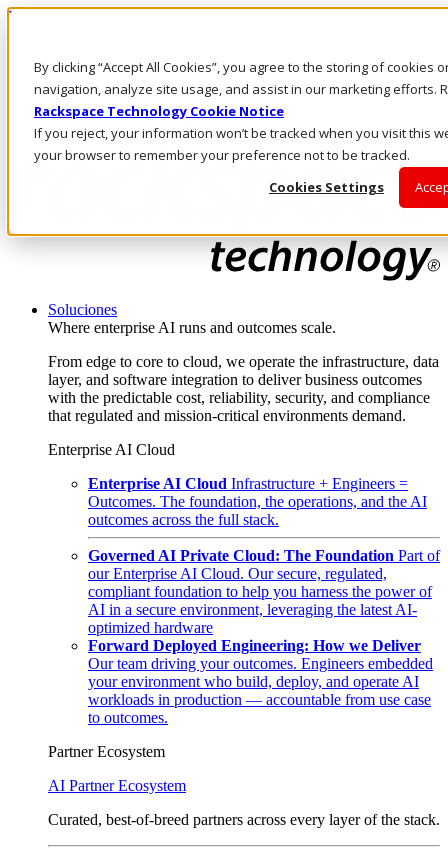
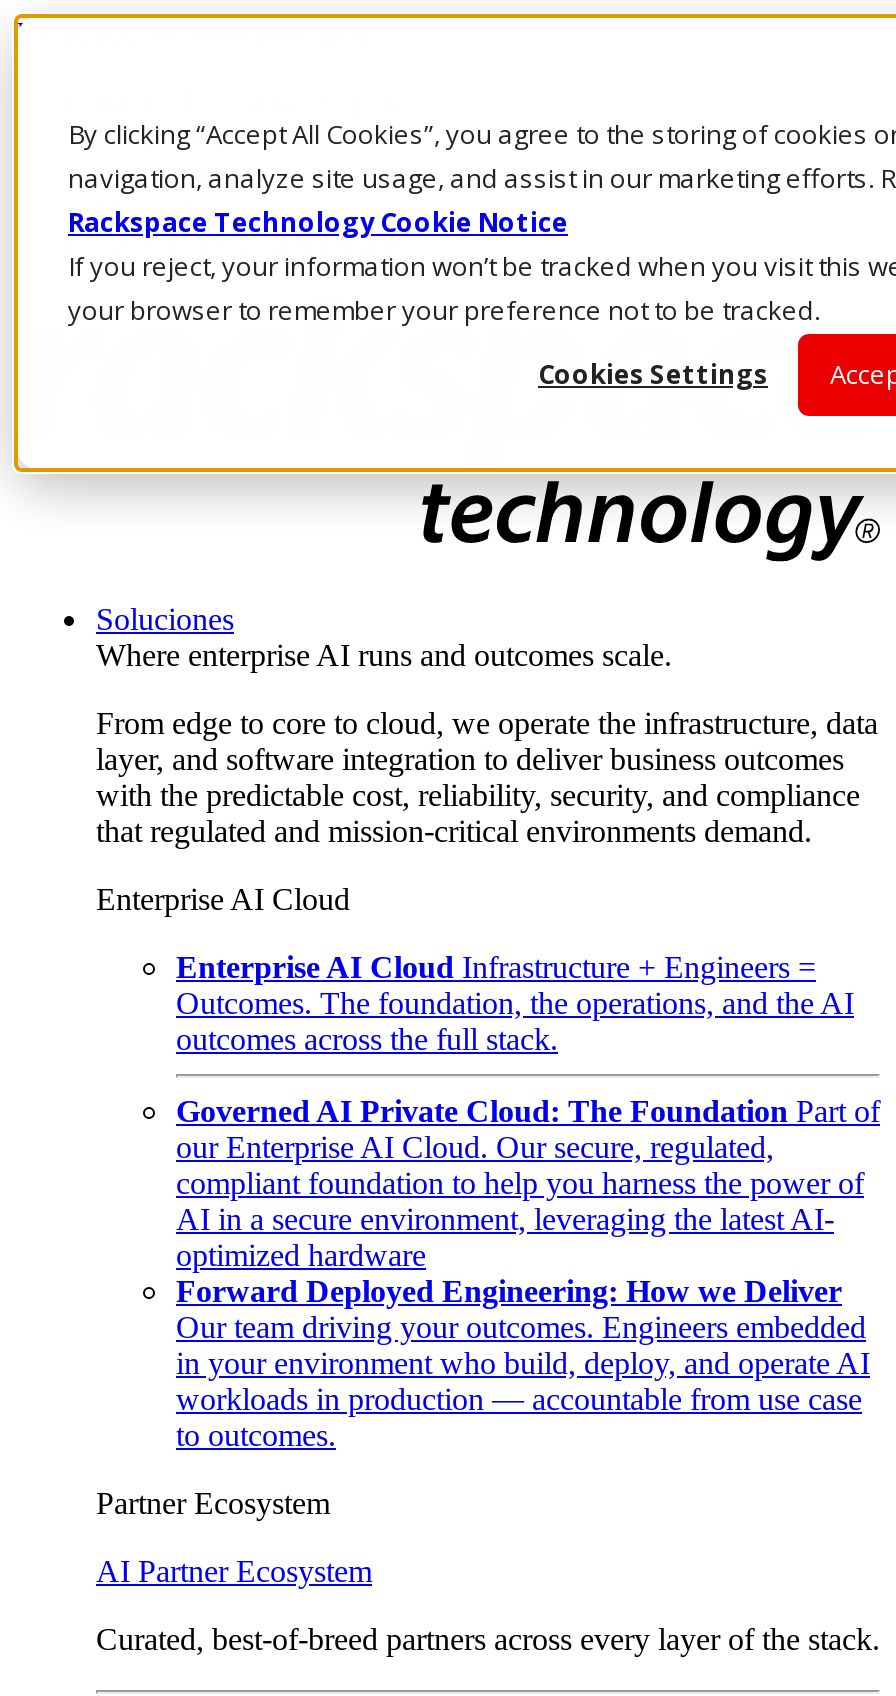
[88,673,419,690] your environment who build, deploy, and operate AI -> [176,1346,870,1380] in your environment who build, deploy, and operate AI

